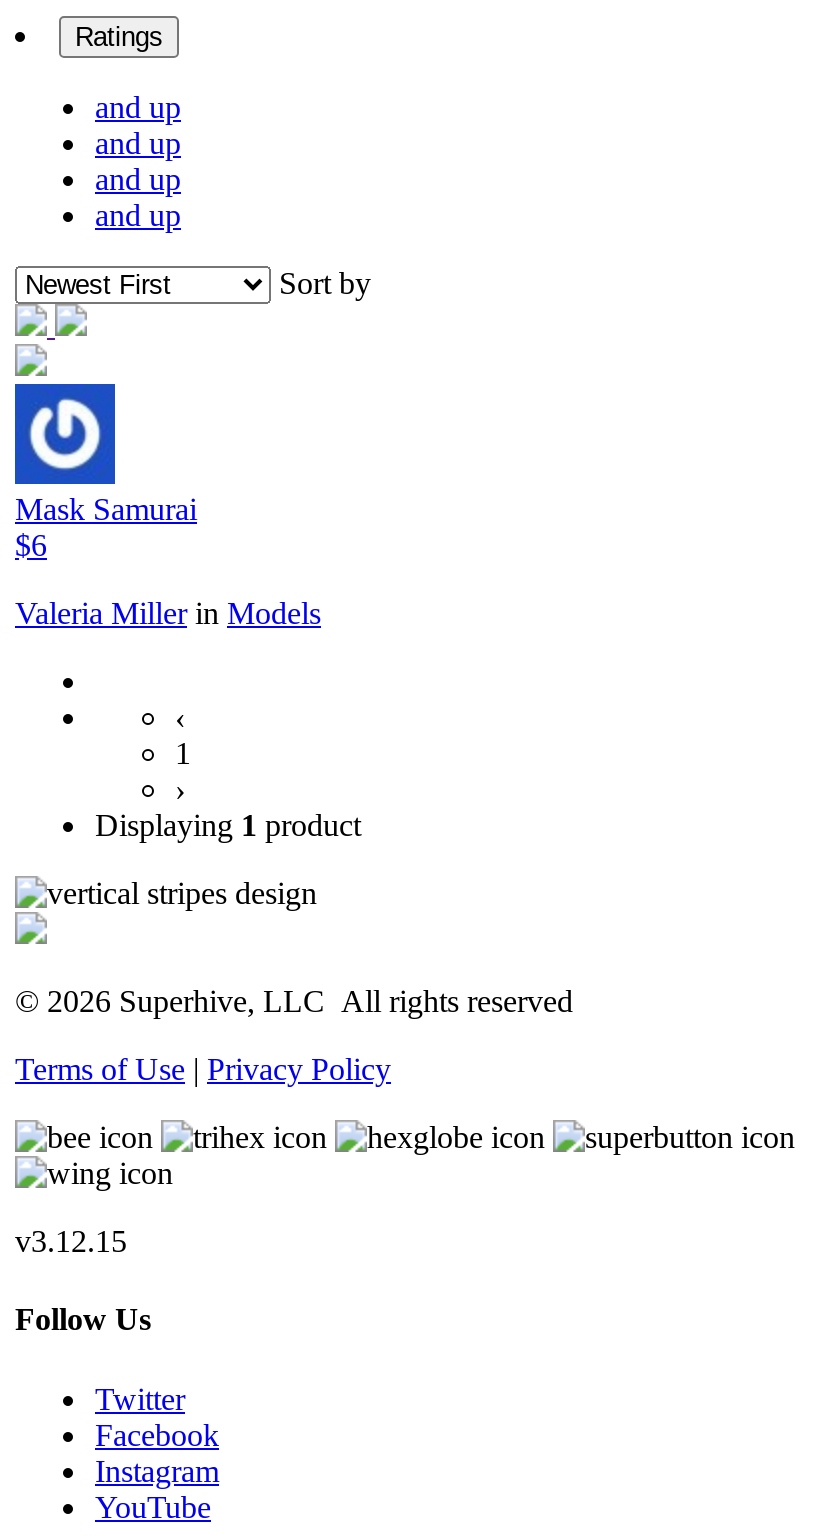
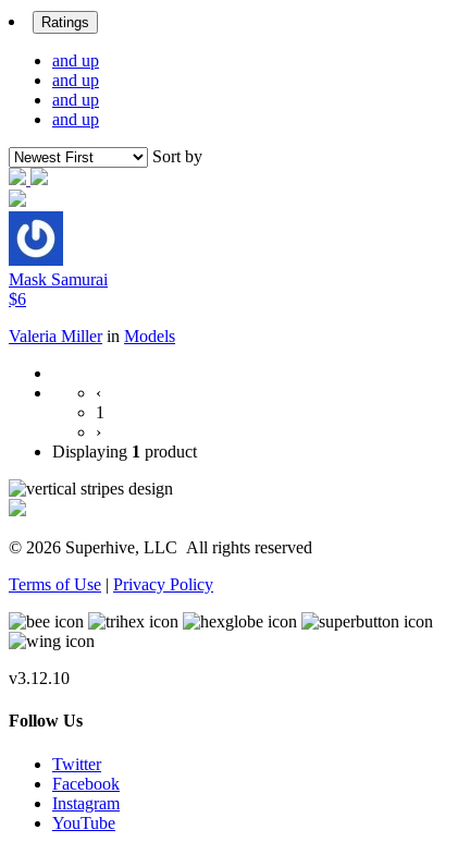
[15,1224,127,1258] v3.12.15 -> [9,669,70,687] v3.12.10

